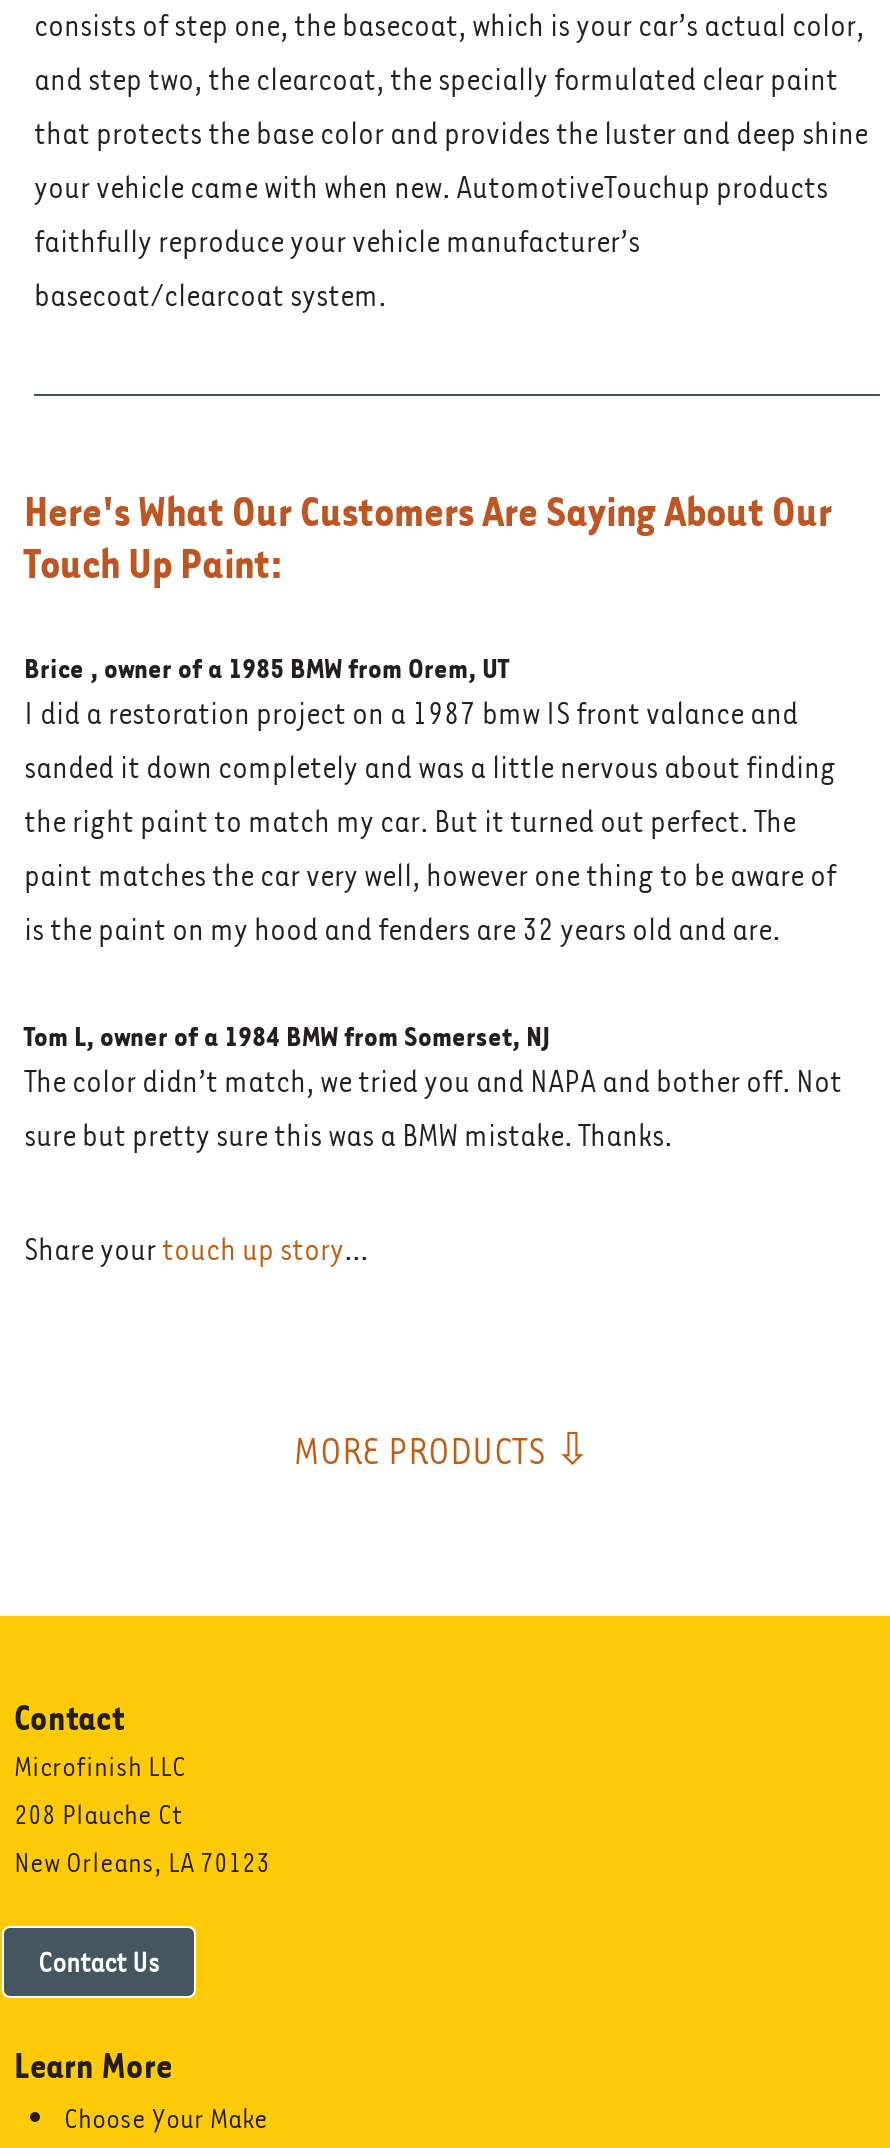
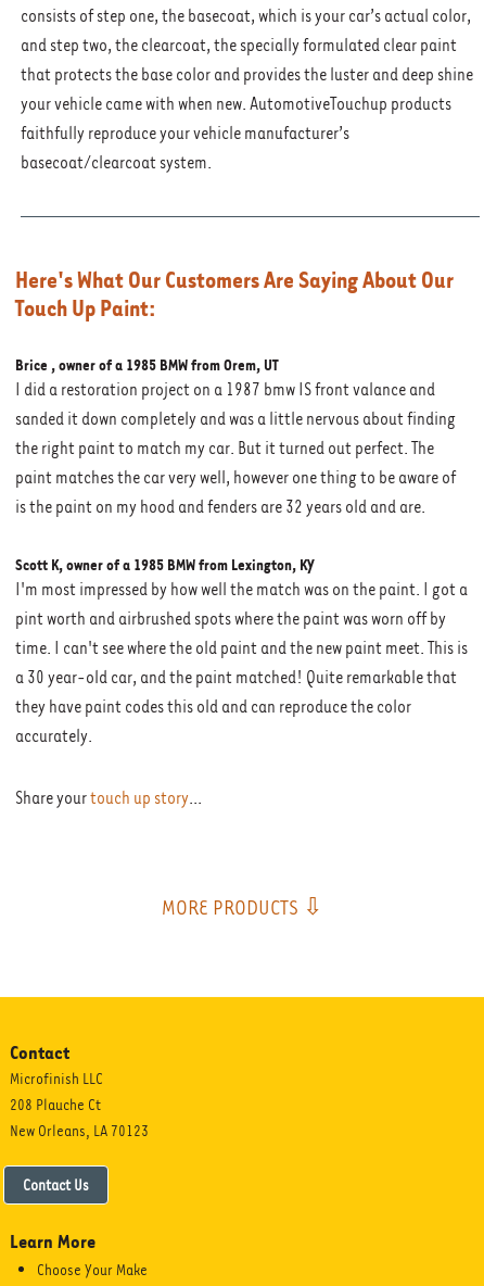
[24,1020,842,1154] Tom L, owner of a 1984 BMW from Somerset, NJ | The color didn’t match, we tried you and NAPA and bother off. Not | sure but pretty sure this was a BMW mistake. Thanks. -> [15,556,468,746] Scott K, owner of a 1985 BMW from Lexington, KY | I'm most impressed by how well the match was on the paint. I got a | pint worth and airbrushed spots where the paint was worn off by | time. I can't see where the old paint and the new paint meet. This is | a 30 year-old car, and the paint matched! Quite remarkable that | they have paint codes this old and can reproduce the color | accurately.

